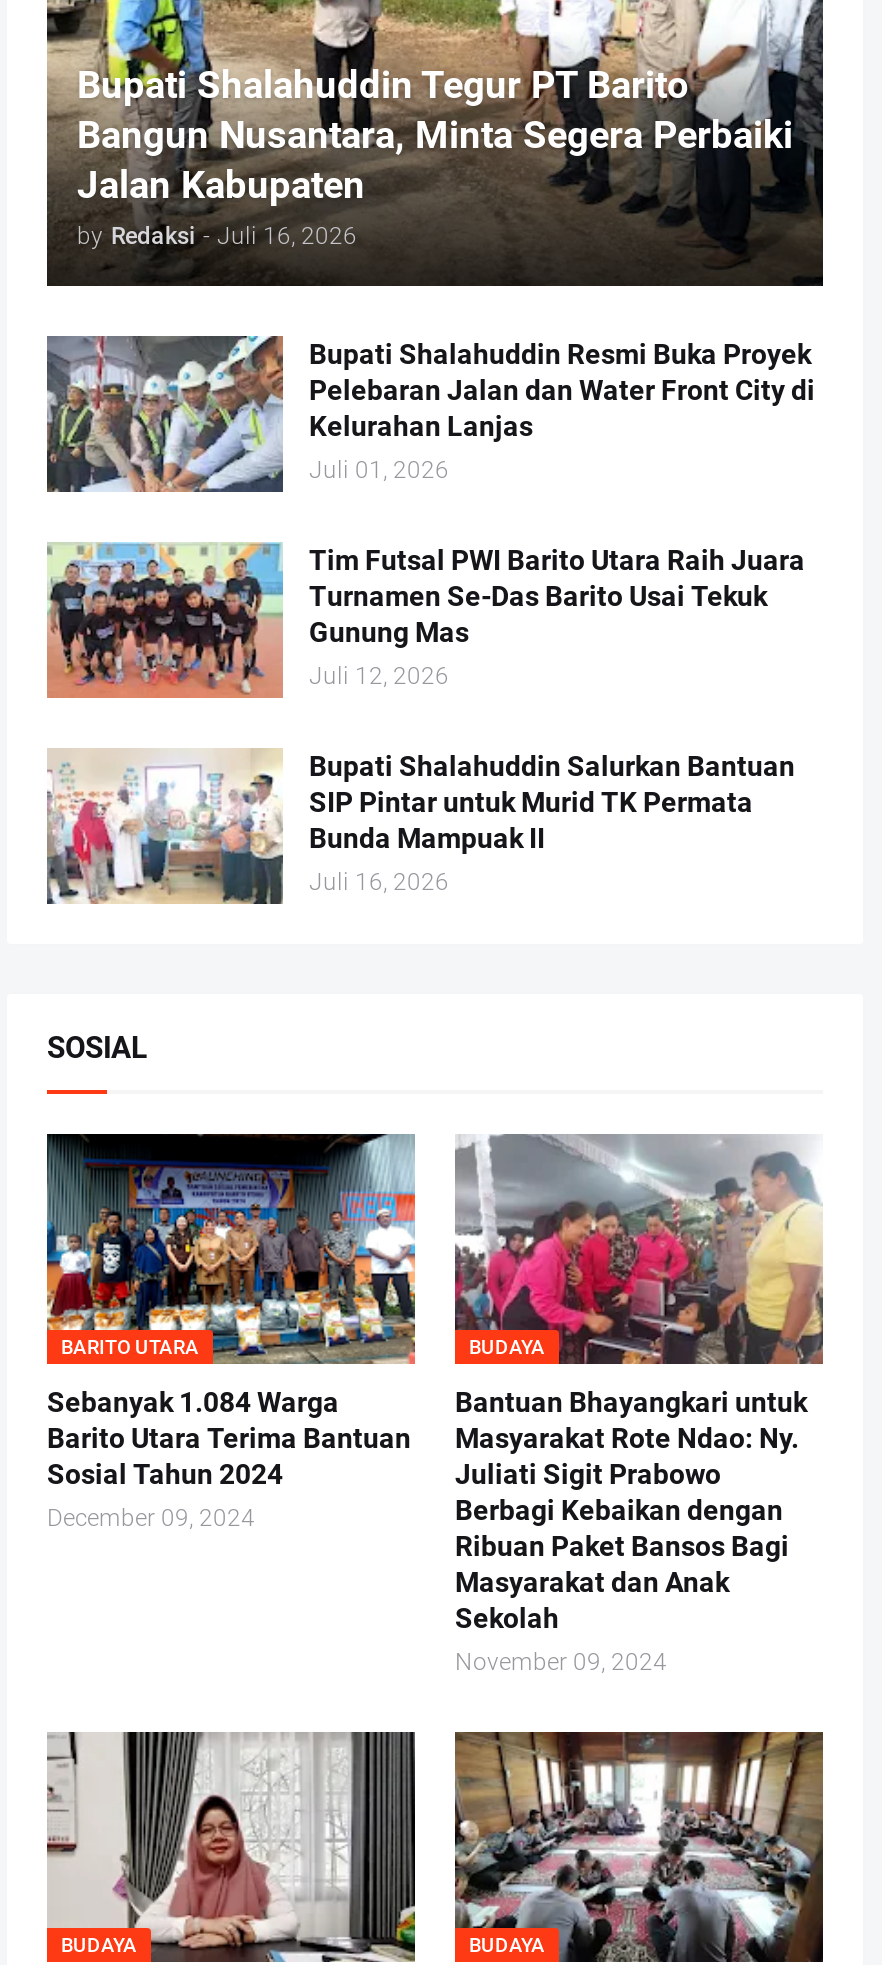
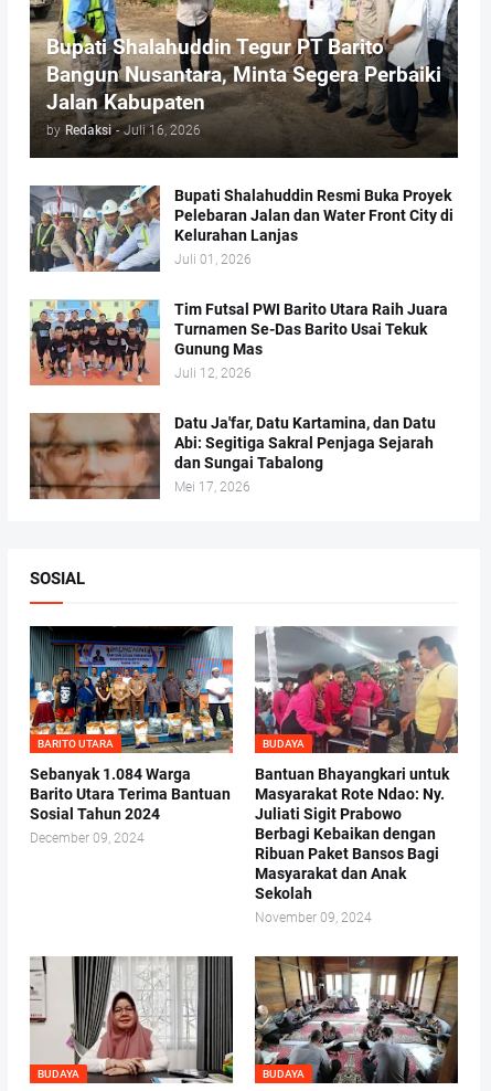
[47,749,795,904] [image] | Bupati Shalahuddin Salurkan Bantuan | SIP Pintar untuk Murid TK Permata | Bunda Mampuak II | Juli 16, 2026 -> [29,413,436,500] [image] | Datu Ja'far, Datu Kartamina, dan Datu | Abi: Segitiga Sakral Penjaga Sejarah | dan Sungai Tabalong | Mei 17, 2026

